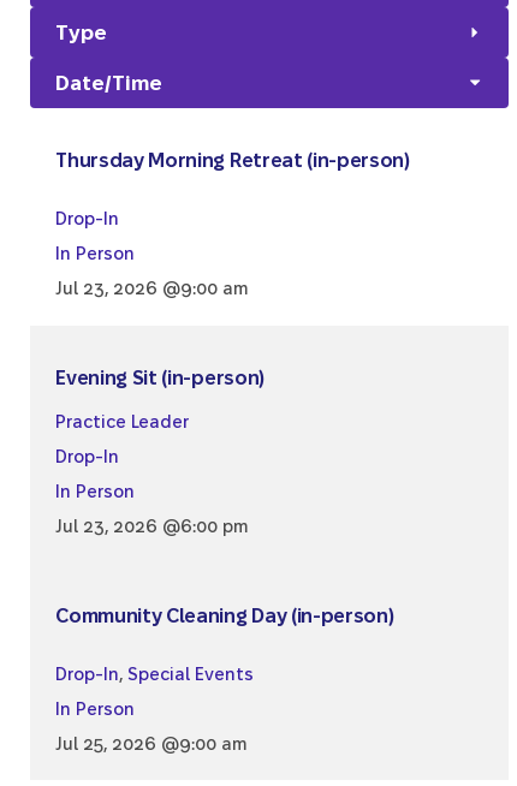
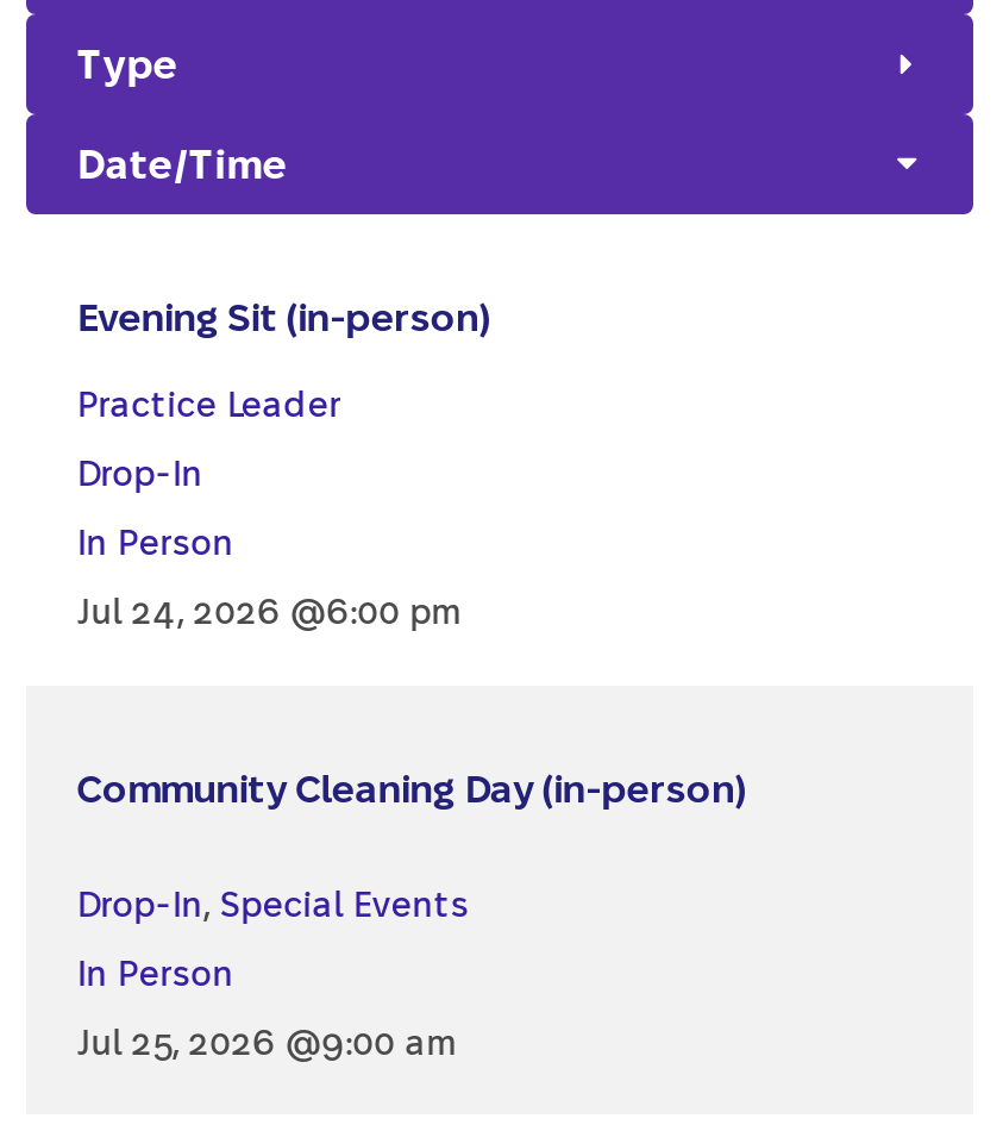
[56,151,410,298] Thursday Morning Retreat (in-person) | Drop-In | In Person | Jul 23, 2026 @9:00 am -> none
[56,517,248,536] Jul 23, 2026 @6:00 pm -> [77,594,460,632] Jul 24, 2026 @6:00 pm

